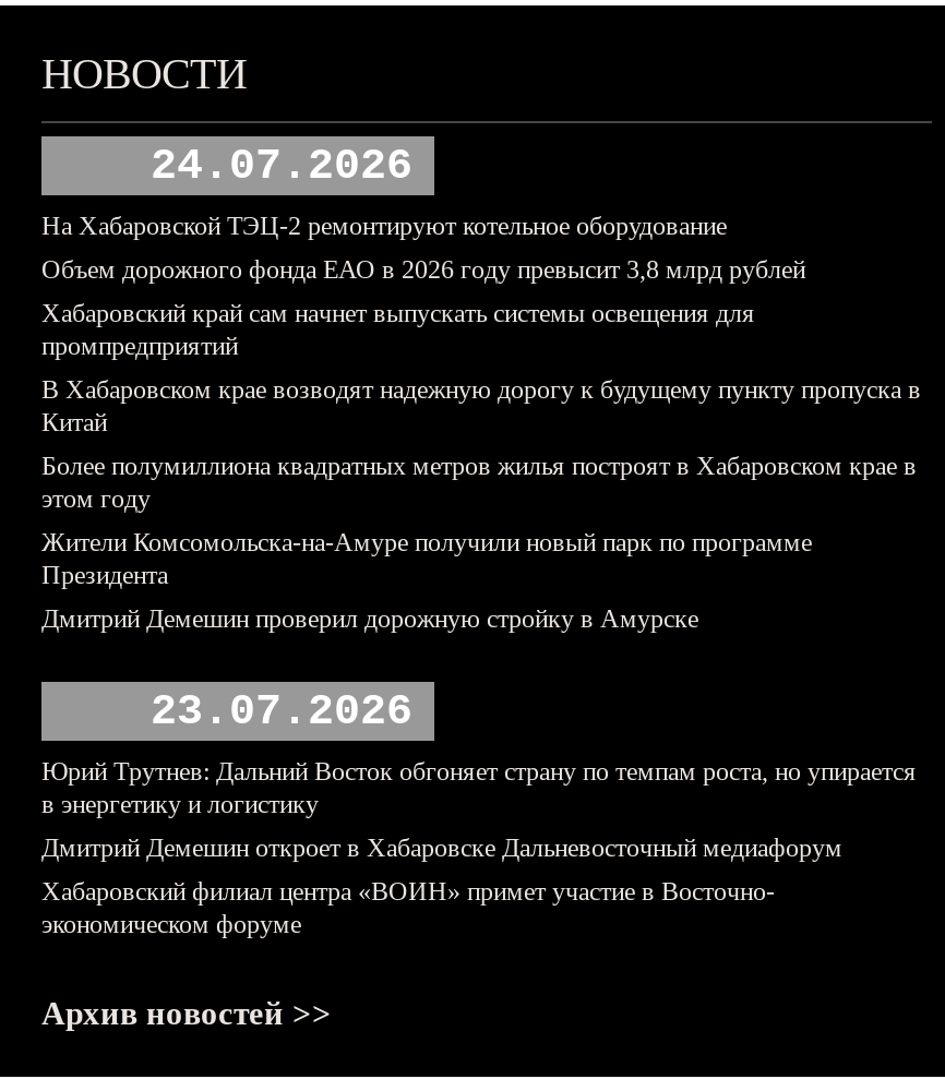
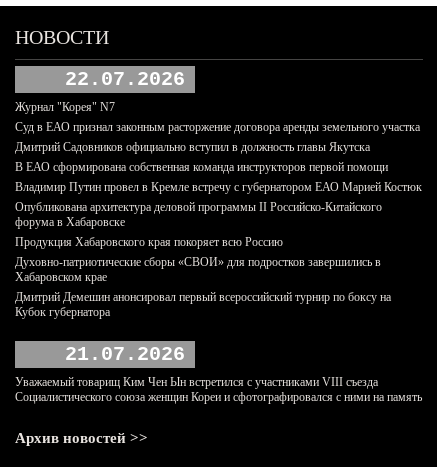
[41,141,921,634] 24.07.2026 | На Хабаровской ТЭЦ-2 ремонтируют котельное оборудование | Объем дорожного фонда ЕАО в 2026 году превысит 3,8 млрд рублей | Хабаровский край сам начнет выпускать системы освещения для | промпредприятий | В Хабаровском крае возводят надежную дорогу к будущему пункту пропуска в | Китай | Более полумиллиона квадратных метров жилья построят в Хабаровском крае в | этом году | Жители Комсомольска-на-Амуре получили новый парк по программе | Президента | Дмитрий Демешин проверил дорожную стройку в Амурске -> [15,68,422,319] 22.07.2026 | Журнал "Корея" N7 | Суд в ЕАО признал законным расторжение договора аренды земельного участка | Дмитрий Садовников официально вступил в должность главы Якутска | В ЕАО сформирована собственная команда инструкторов первой помощи | Владимир Путин провел в Кремле встречу с губернатором ЕАО Марией Костюк | Опубликована архитектура деловой программы II Российско-Китайского | форума в Хабаровске | Продукция Хабаровского края покоряет всю Россию | Духовно-патриотические сборы «СВОИ» для подростков завершились в | Хабаровском крае | Дмитрий Демешин анонсировал первый всероссийский турнир по боксу на | Кубок губернатора
[41,686,917,939] 23.07.2026 | Юрий Трутнев: Дальний Восток обгоняет страну по темпам роста, но упирается | в энергетику и логистику | Дмитрий Демешин откроет в Хабаровске Дальневосточный медиафорум | Хабаровский филиал центра «ВОИН» примет участие в Восточно- | экономическом форуме -> [15,343,422,404] 21.07.2026 | Уважаемый товарищ Ким Чен Ын встретился с участниками VIII съезда | Социалистического союза женщин Кореи и сфотографировался с ними на память

